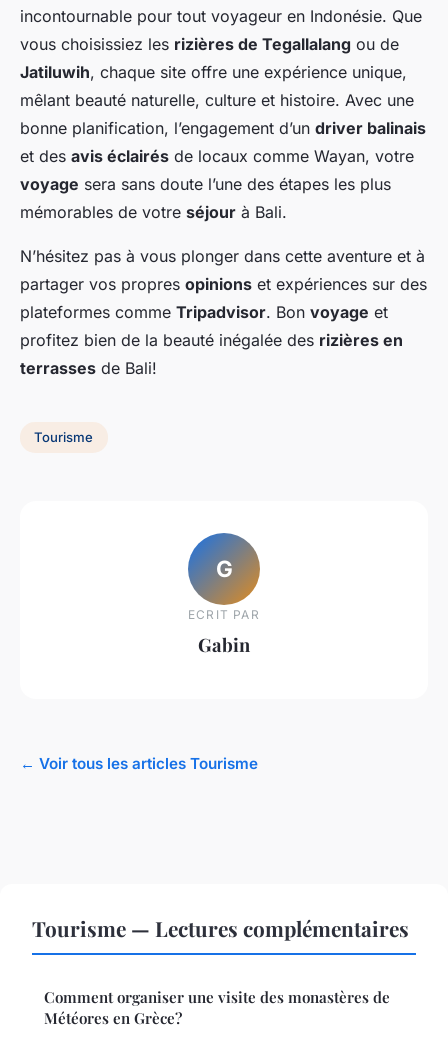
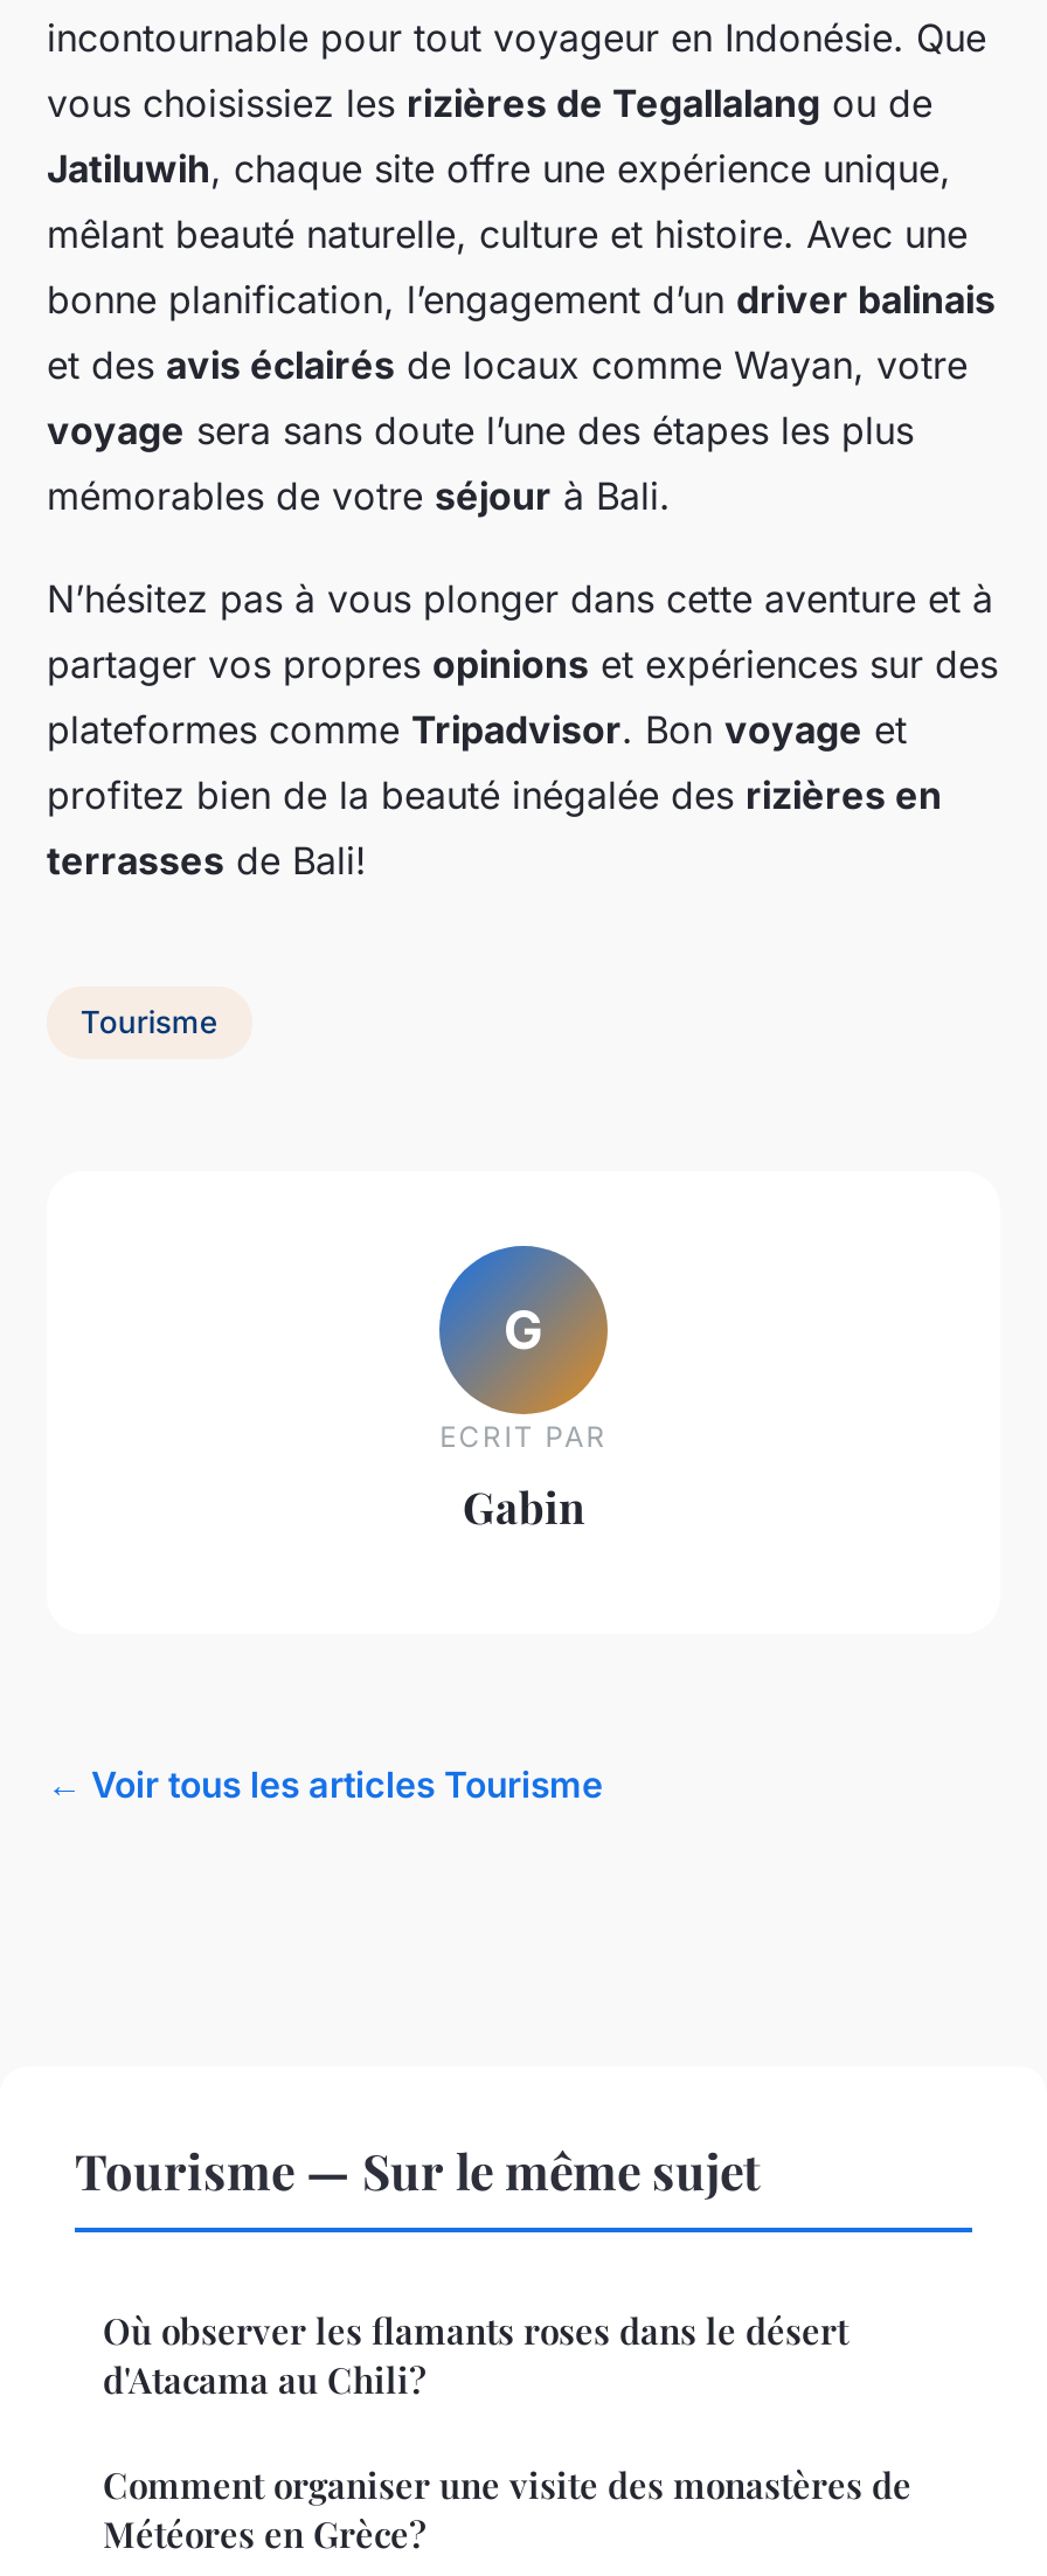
[32,913,409,941] Tourisme — Lectures complémentaires -> [75,2135,848,2402] Tourisme — Sur le même sujet | Où observer les flamants roses dans le désert | d'Atacama au Chili?

